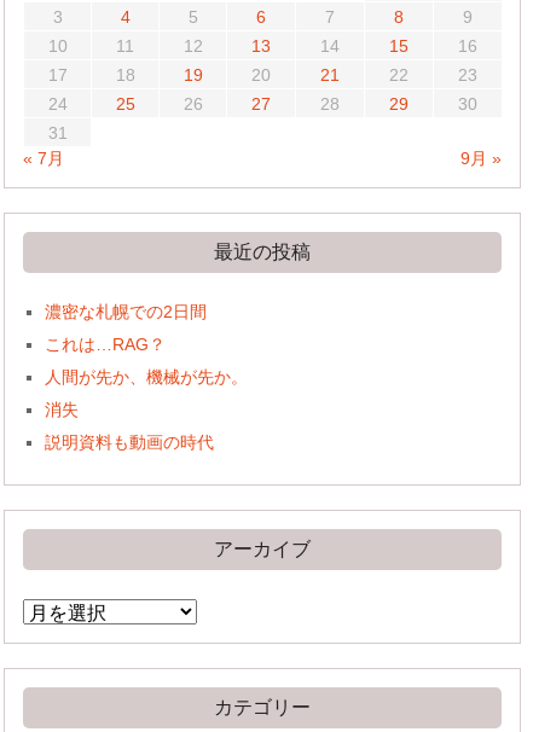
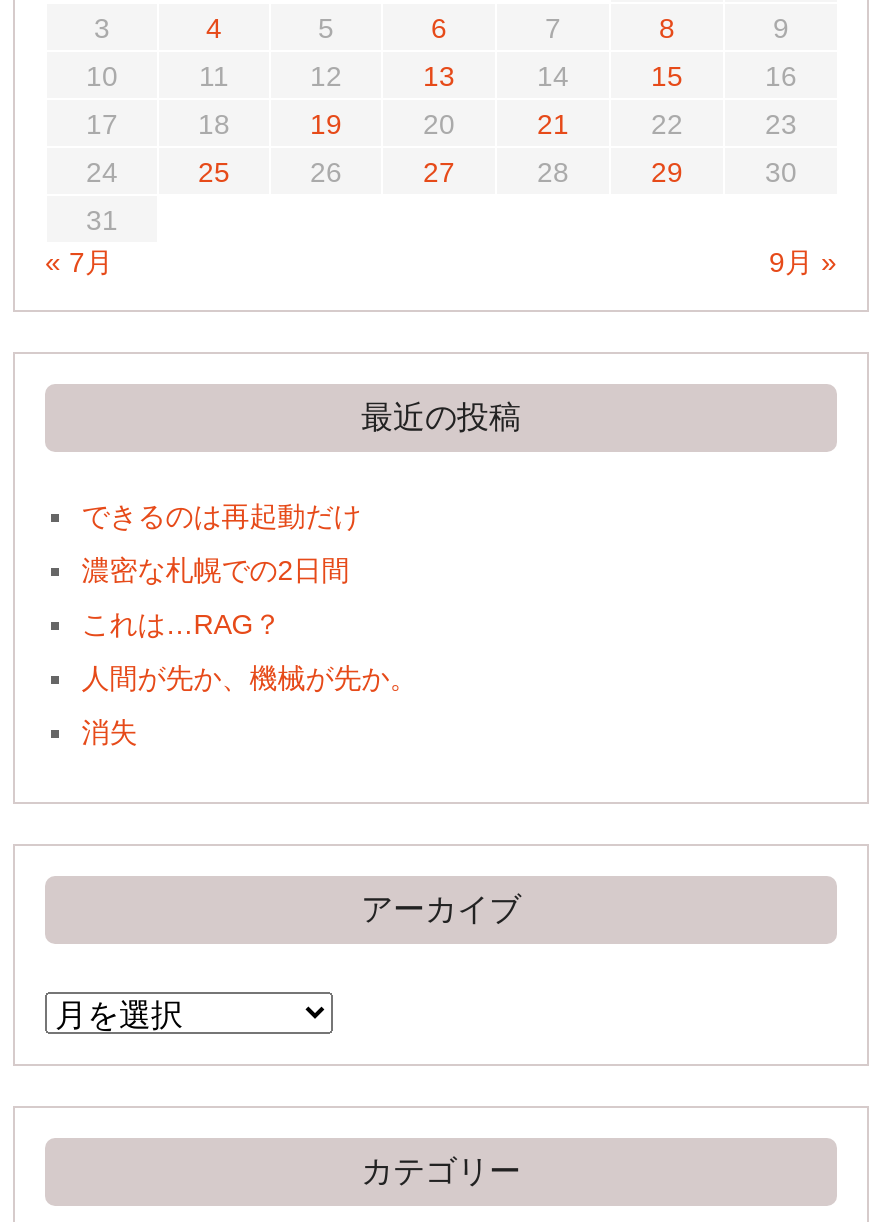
none -> [81,499,361,531] できるのは再起動だけ
moved [45,301,248,419] -> [81,554,417,749]: 濃密な札幌での2日間 | これは…RAG？ | 人間が先か、機械が先か。 | 消失
[45,433,214,452] 説明資料も動画の時代 -> none

